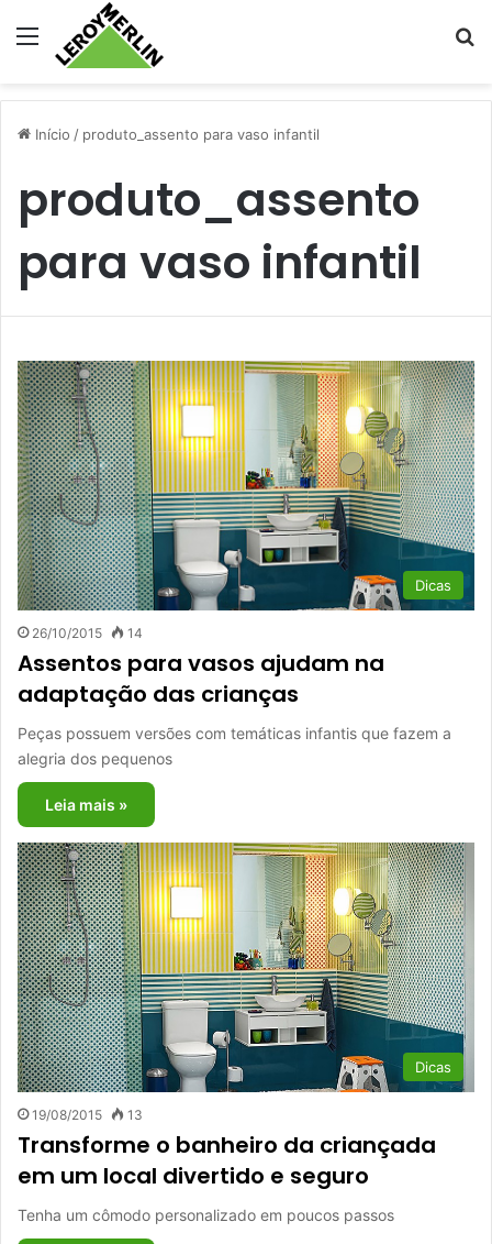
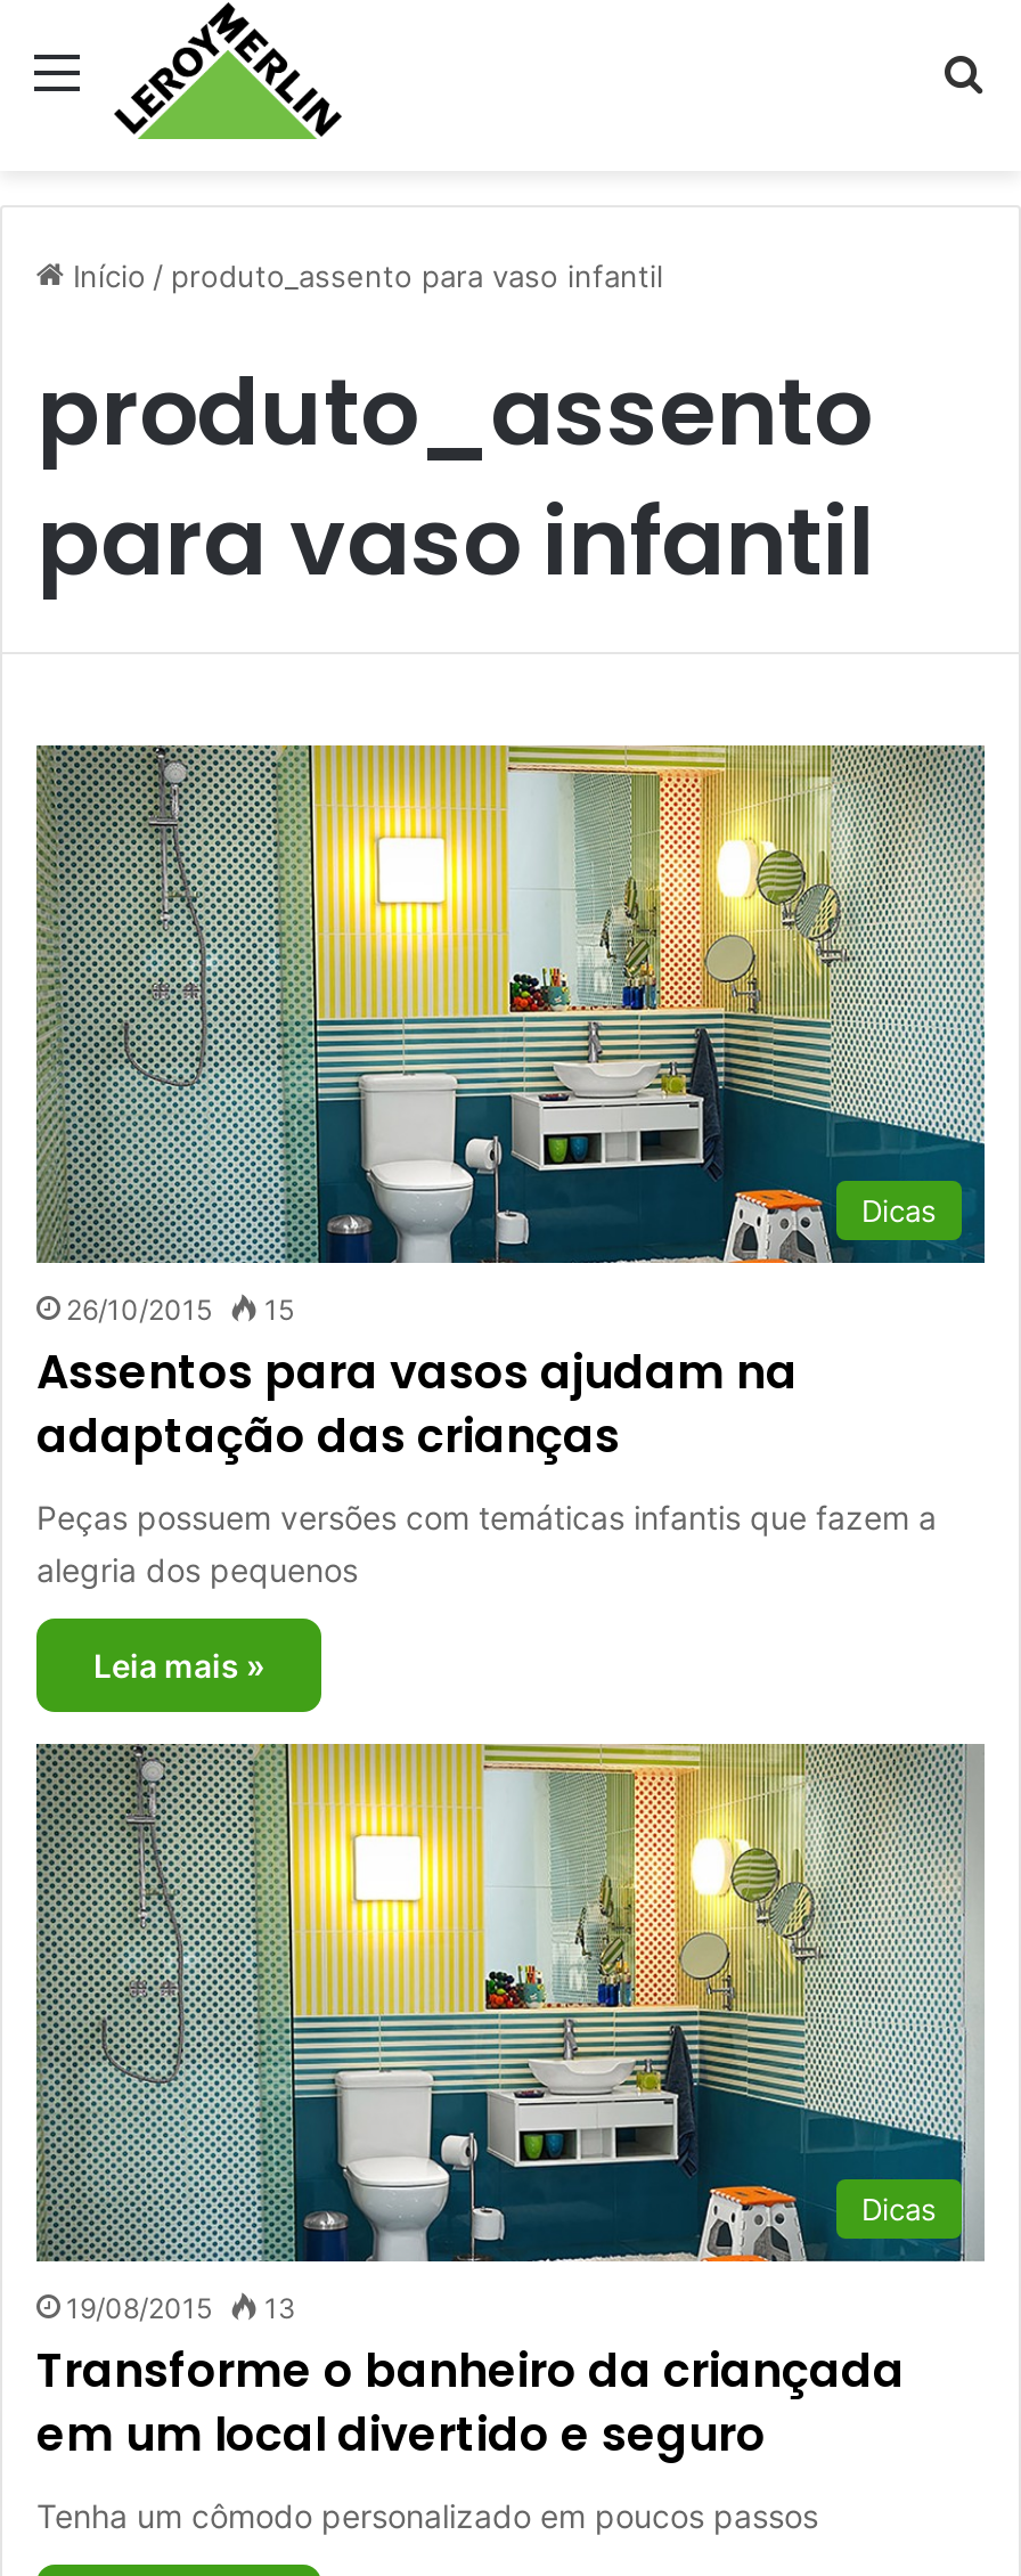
[32,625,143,641] 26/10/2015 14 -> [66,1292,294,1327] 26/10/2015 15

